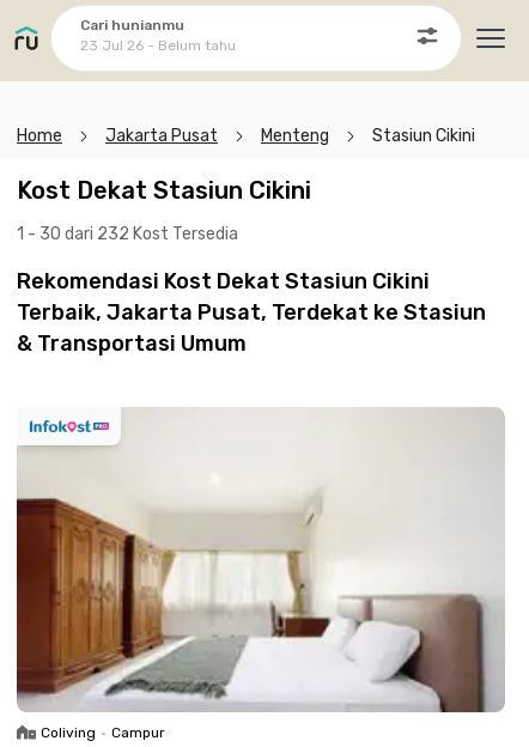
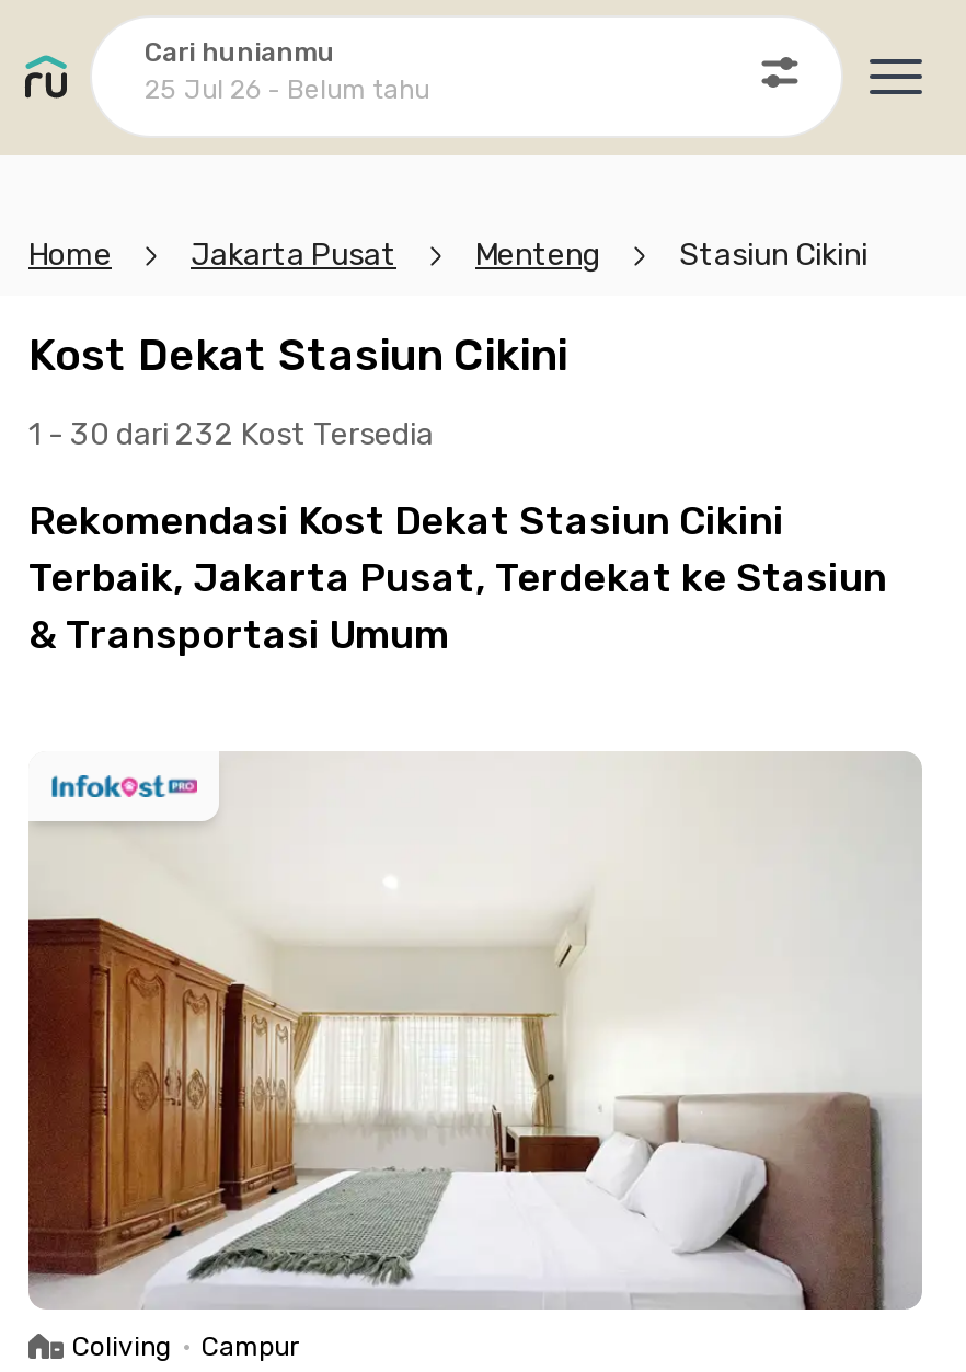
[80,37,236,53] 23 Jul 26 - Belum tahu -> [145,73,429,104] 25 Jul 26 - Belum tahu

